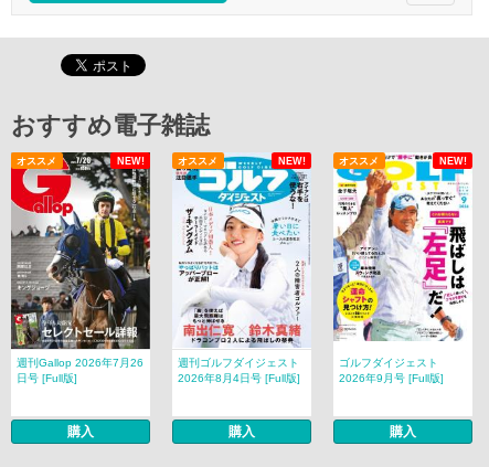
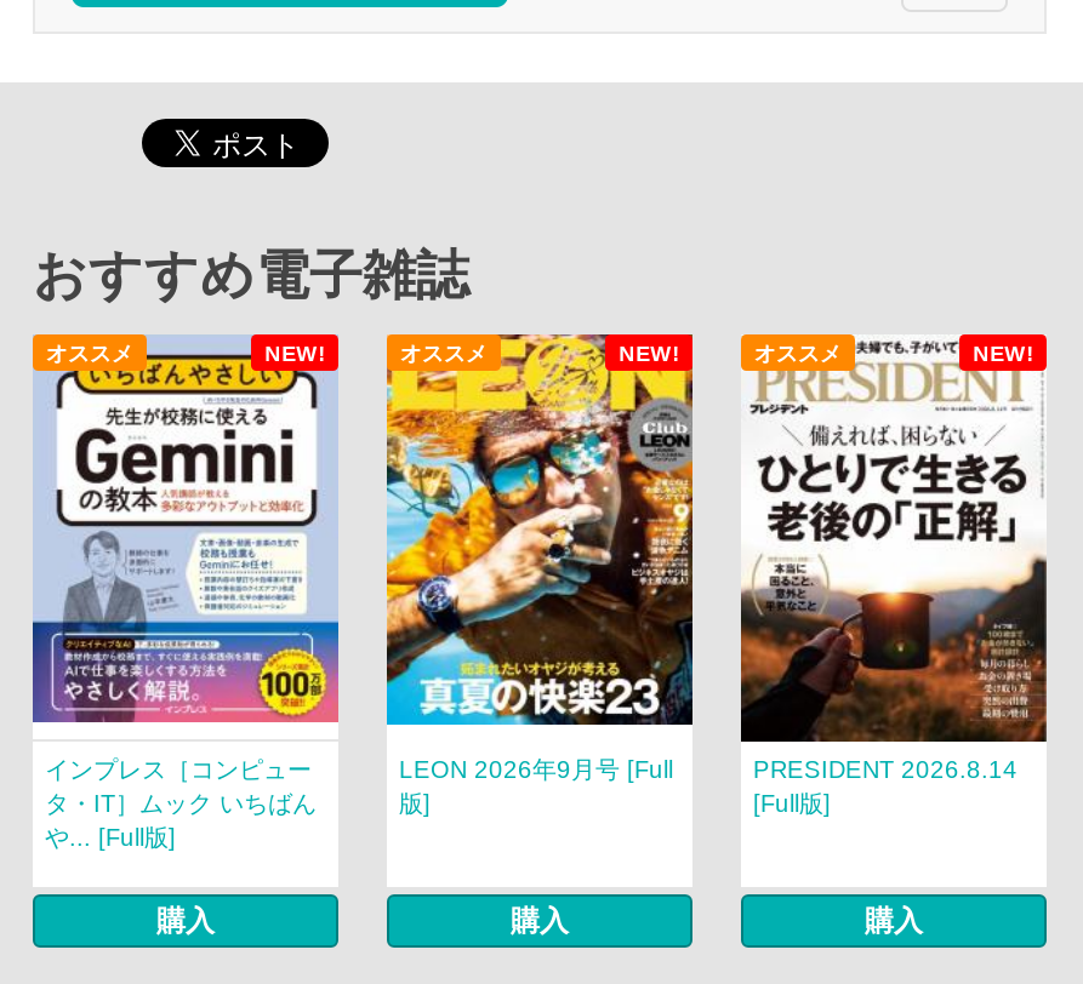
[10,151,151,384] [image] | 週刊Gallop 2026年7月26 | 日号 [Full版] -> [33,334,341,850] [image] | インプレス［コンピュー | タ・IT］ムック いちばん | や... [Full版]
[172,152,311,384] [image] | 週刊ゴルフダイジェスト | 2026年8月4日号 [Full版] -> [384,332,695,816] [image] | LEON 2026年9月号 [Full | 版]
[332,155,472,384] [image] | ゴルフダイジェスト | 2026年9月号 [Full版] -> [739,339,1049,816] [image] | PRESIDENT 2026.8.14 | [Full版]

